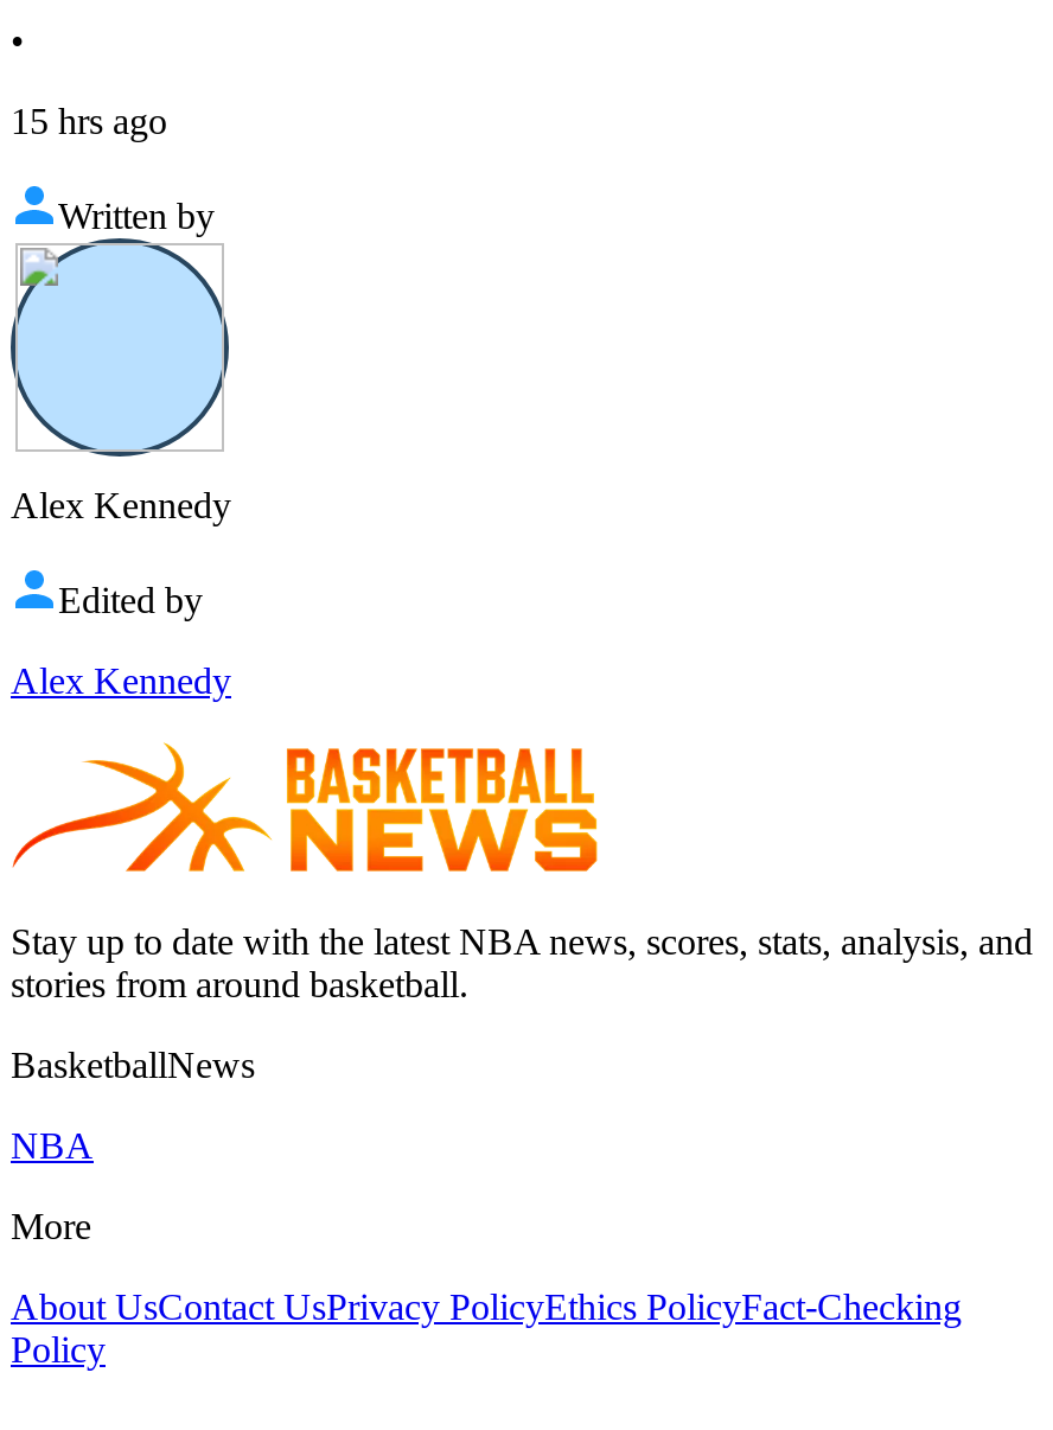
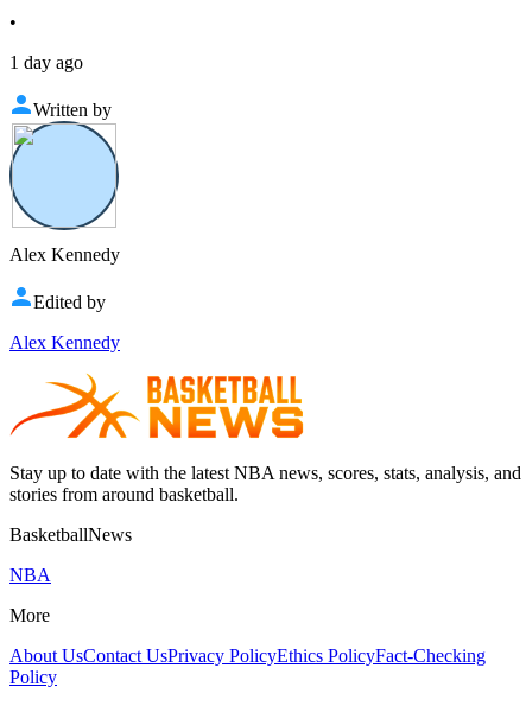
[11,101,167,141] 15 hrs ago -> [9,52,83,72] 1 day ago

